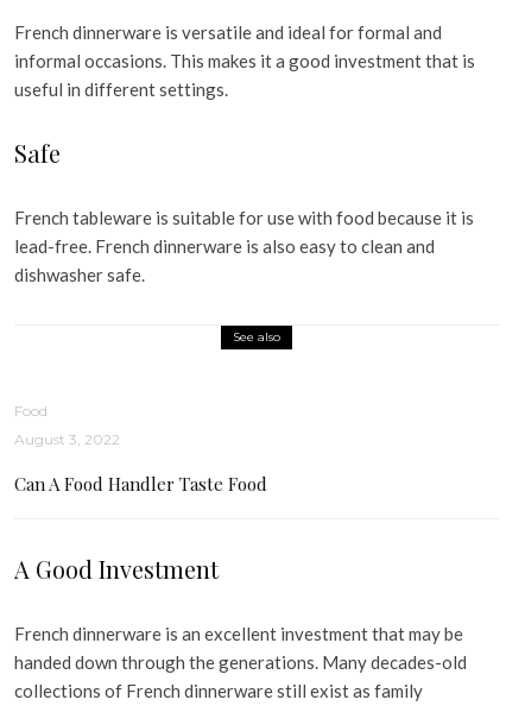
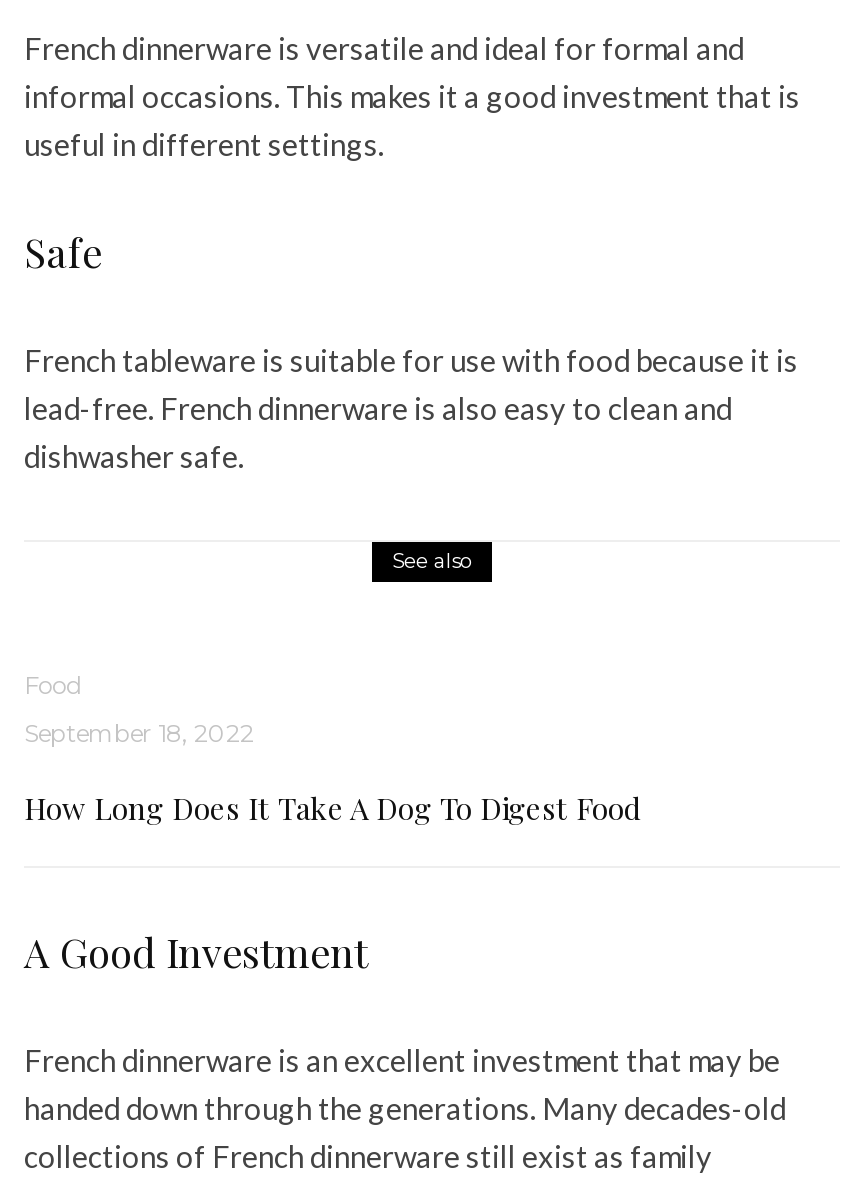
[14,430,120,448] August 3, 2022 -> [24,718,254,748] September 18, 2022
[14,472,267,496] Can A Food Handler Taste Food -> [24,788,642,828] How Long Does It Take A Dog To Digest Food

